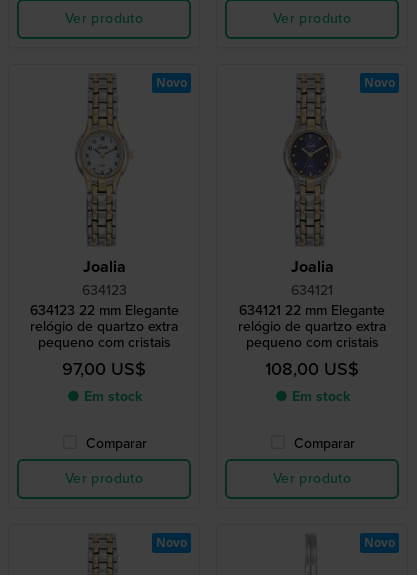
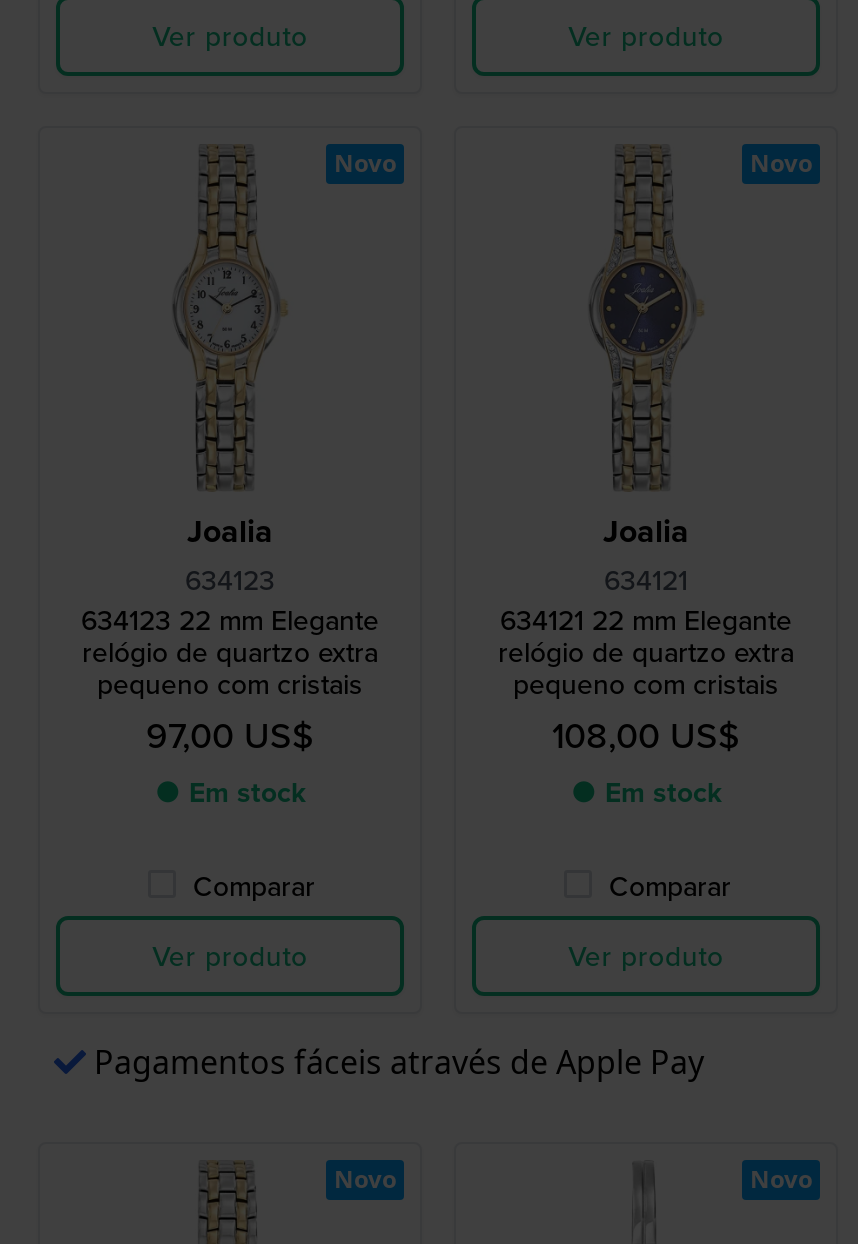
none -> [94,1039,704,1083] Pagamentos fáceis através de Apple Pay

